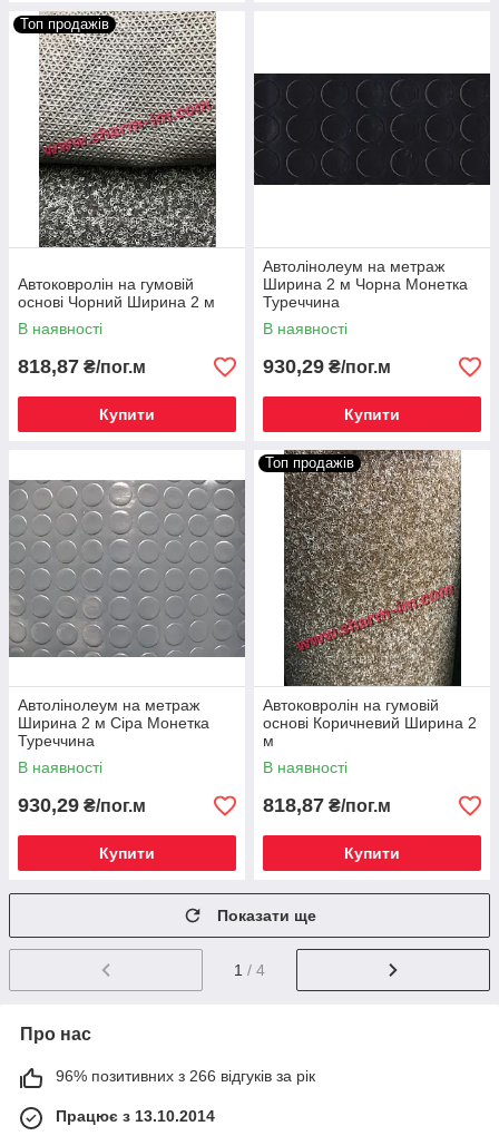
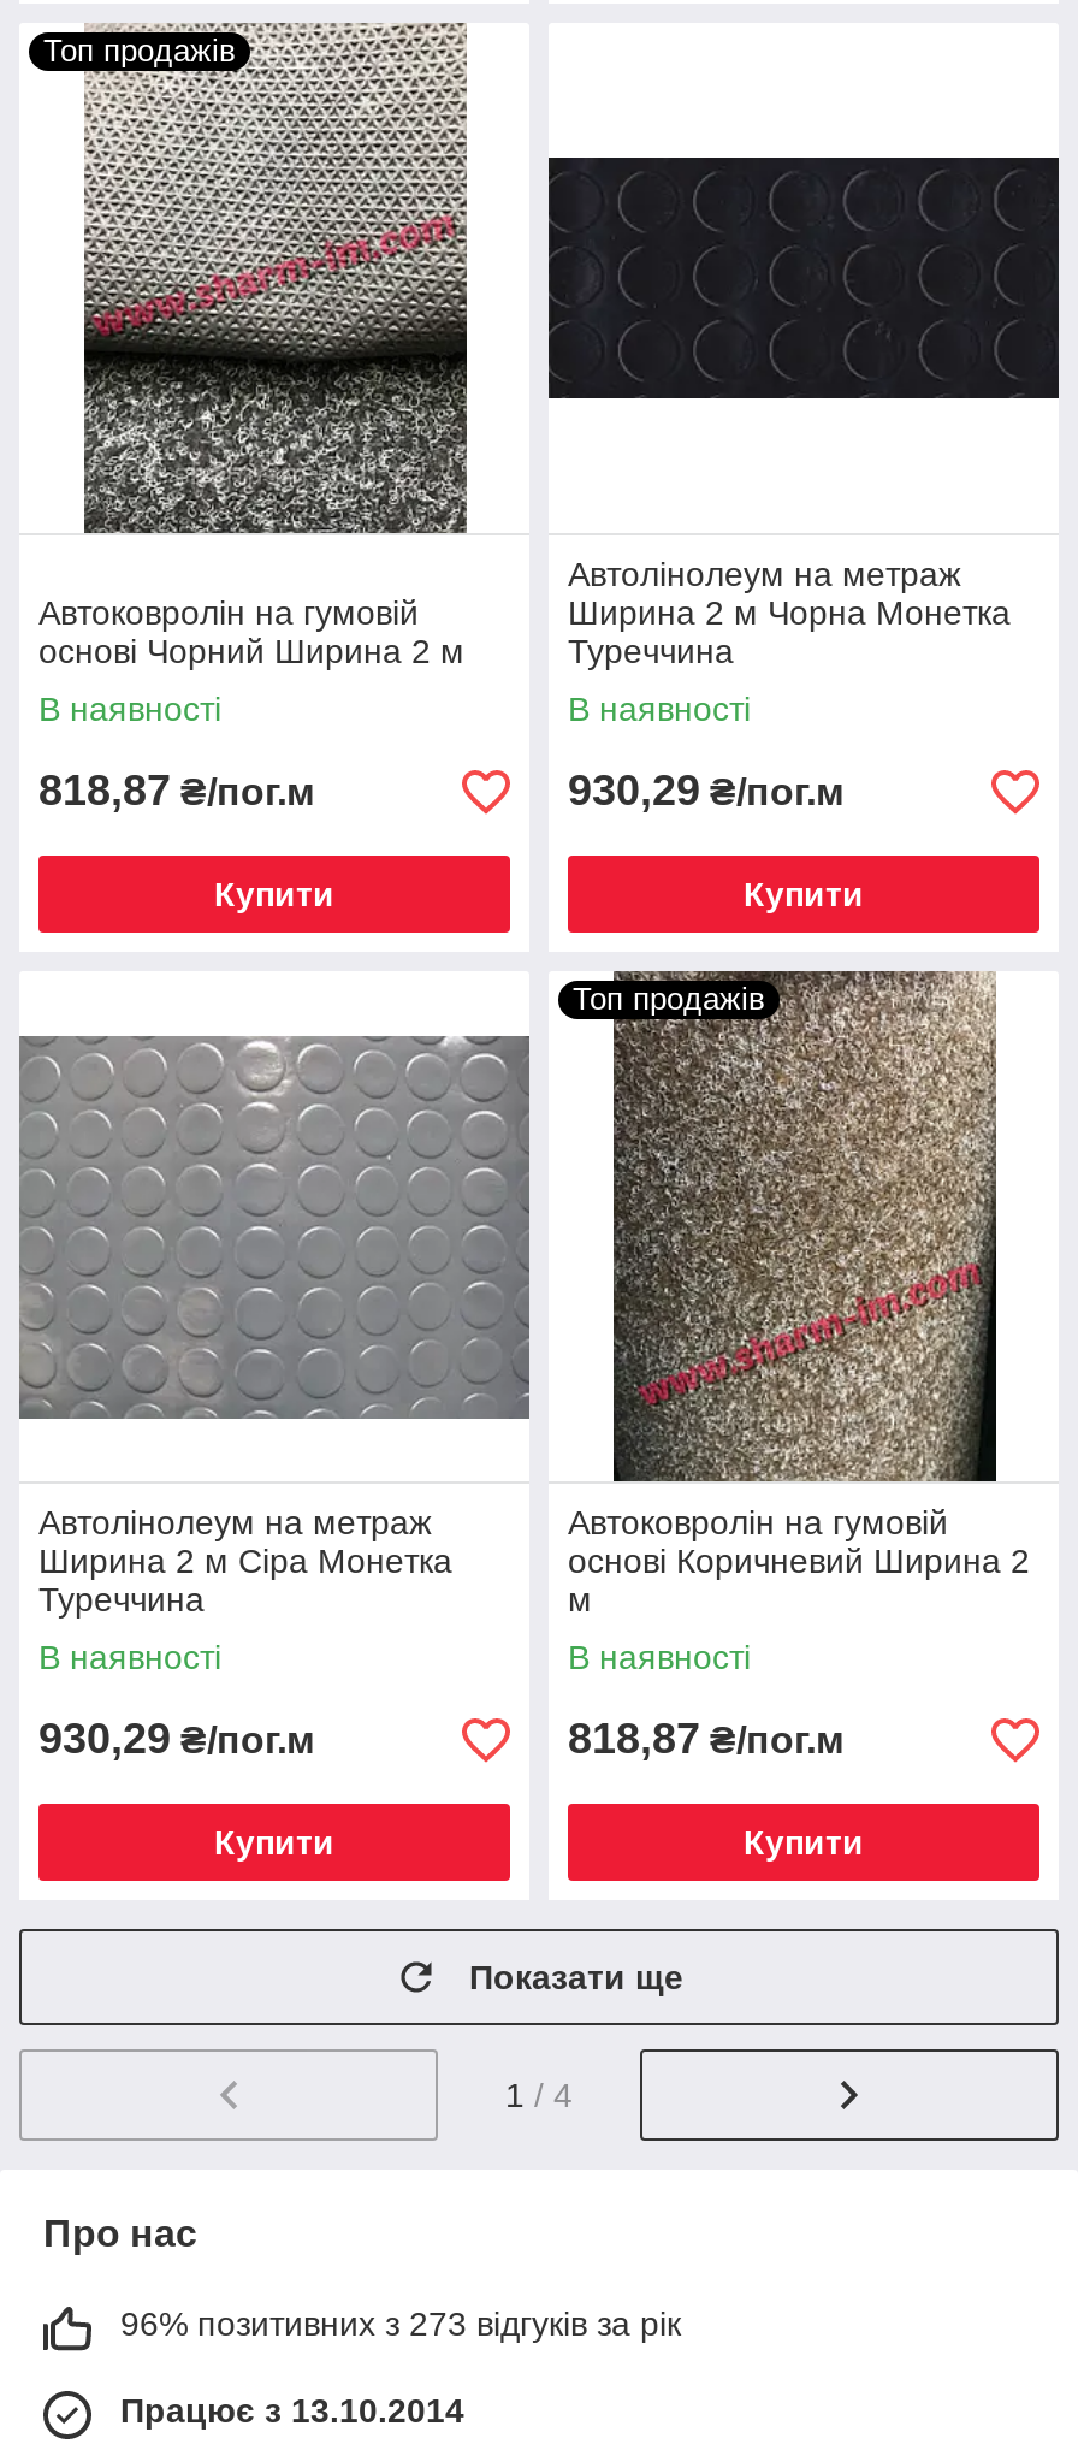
[56,1067,315,1085] 96% позитивних з 266 відгуків за рік -> [120,2305,681,2343] 96% позитивних з 273 відгуків за рік

